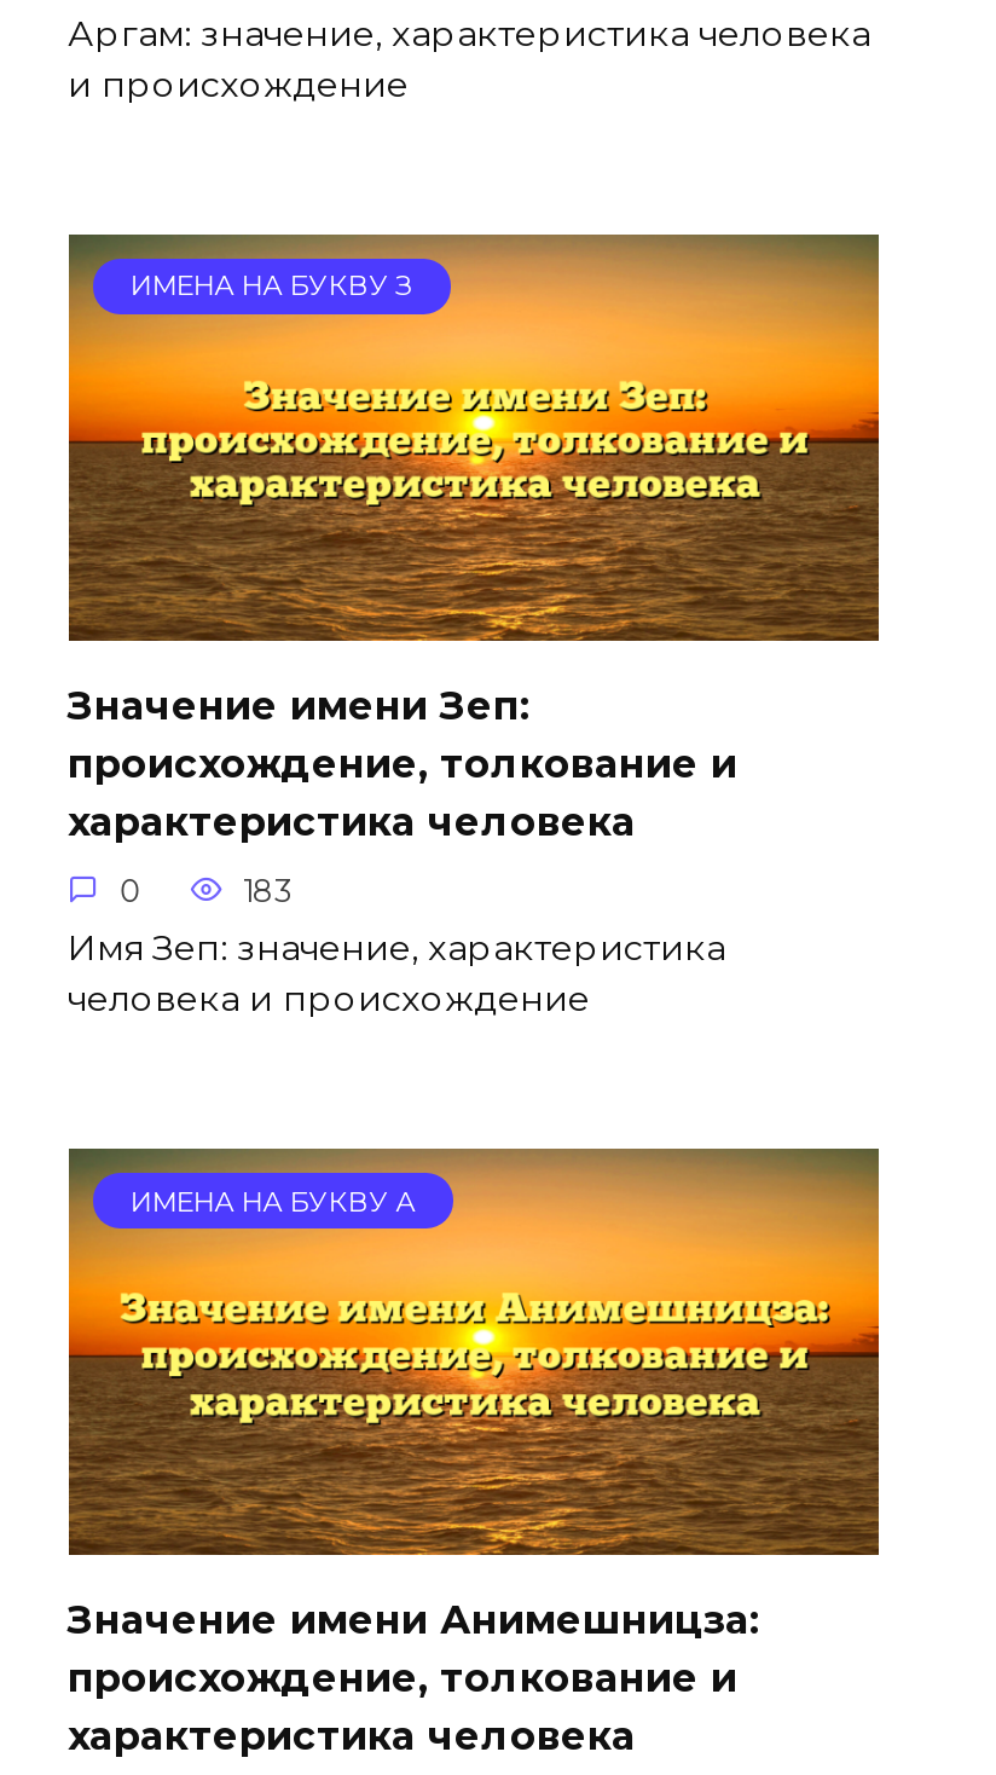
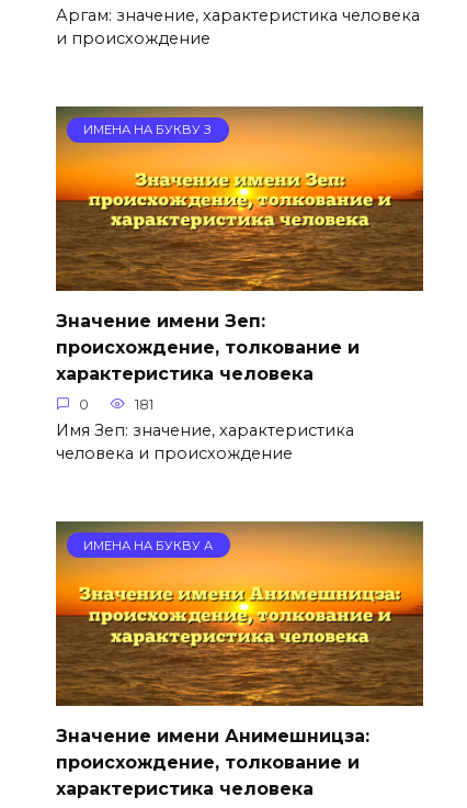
[243,873,294,909] 183 -> [135,396,153,413] 181

